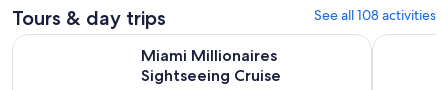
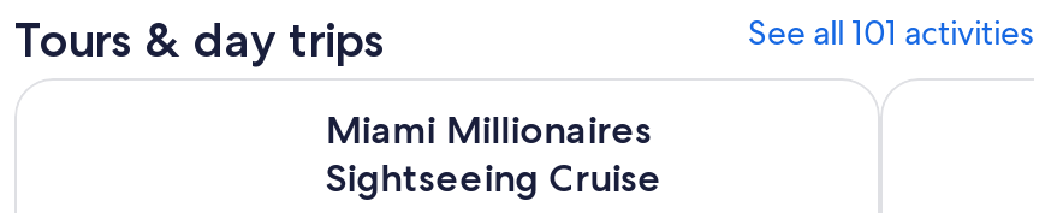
[314,6,436,24] See all 108 activities -> [748,12,1034,55] See all 101 activities

